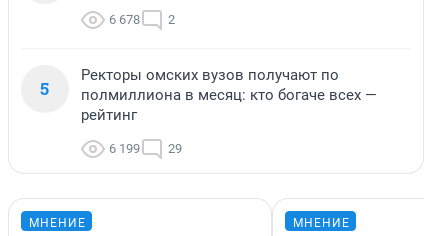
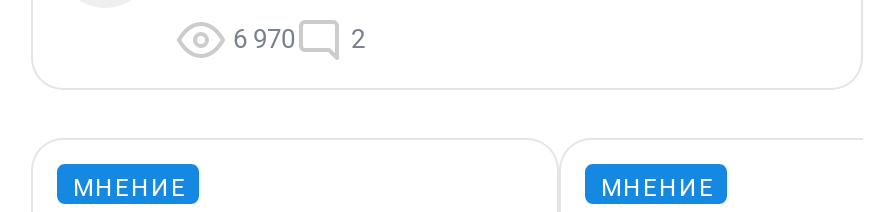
[109,12,175,27] 6 678 2 -> [233,24,365,54] 6 970 2
[81,66,377,156] Ректоры омских вузов получают по | полмиллиона в месяц: кто богаче всех — | рейтинг | 6 199 | 29 -> none
[40,77,50,100] 5 -> none

